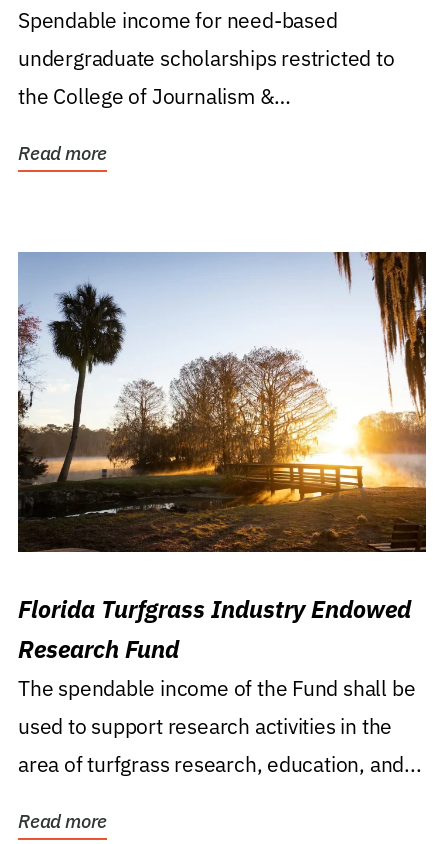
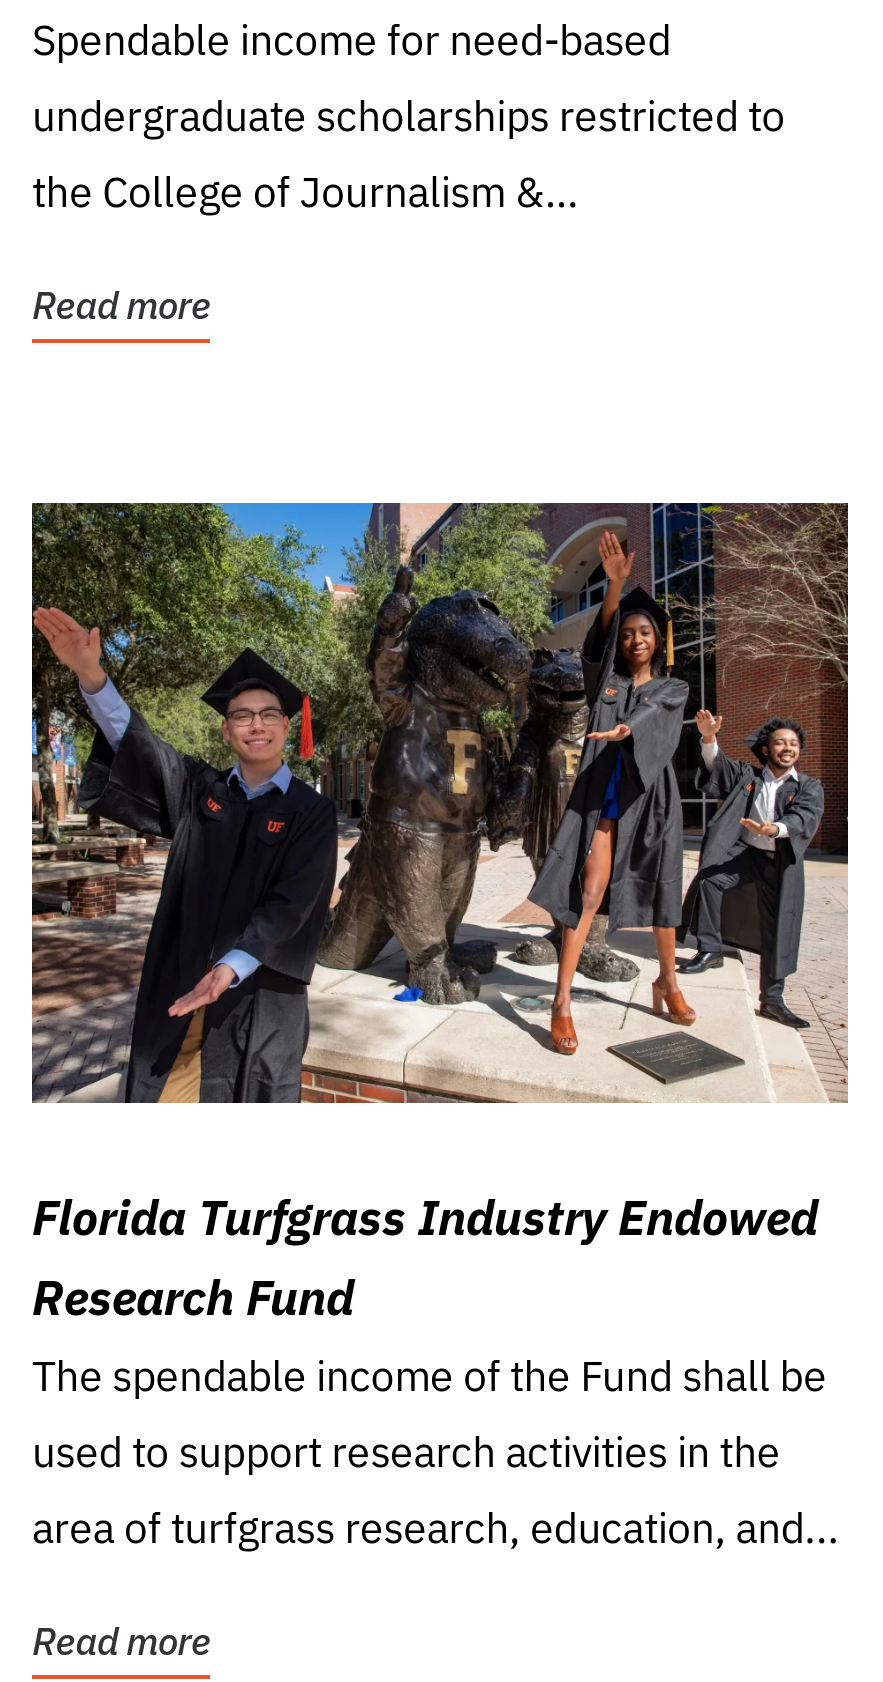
[17,252,427,553] [image] -> [30,501,850,1105] [image]

